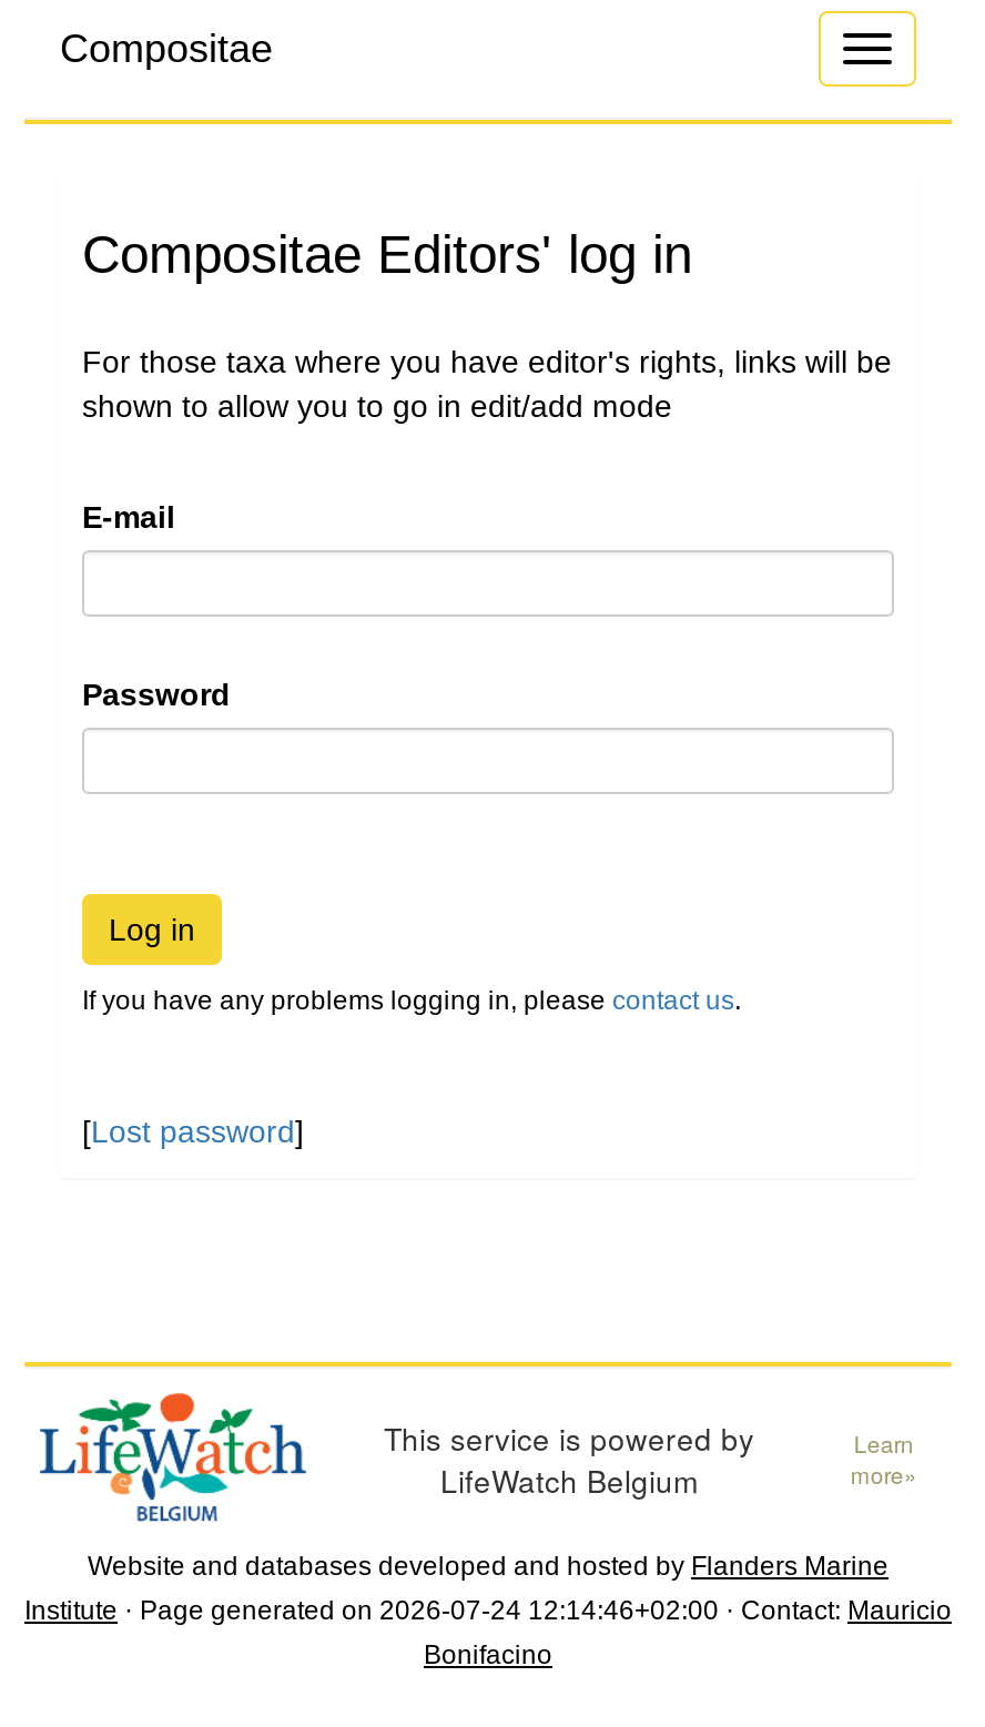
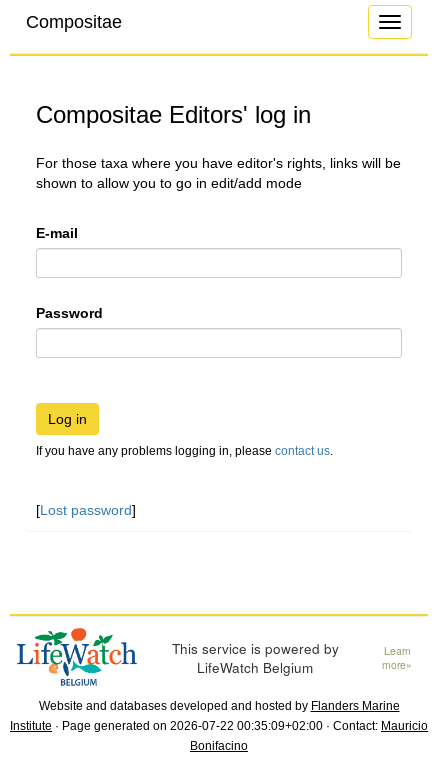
[24,1595,952,1626] Institute · Page generated on 2026-07-24 12:14:46+02:00 · Contact: Mauricio -> [10,719,428,733] Institute · Page generated on 2026-07-22 00:35:09+02:00 · Contact: Mauricio

